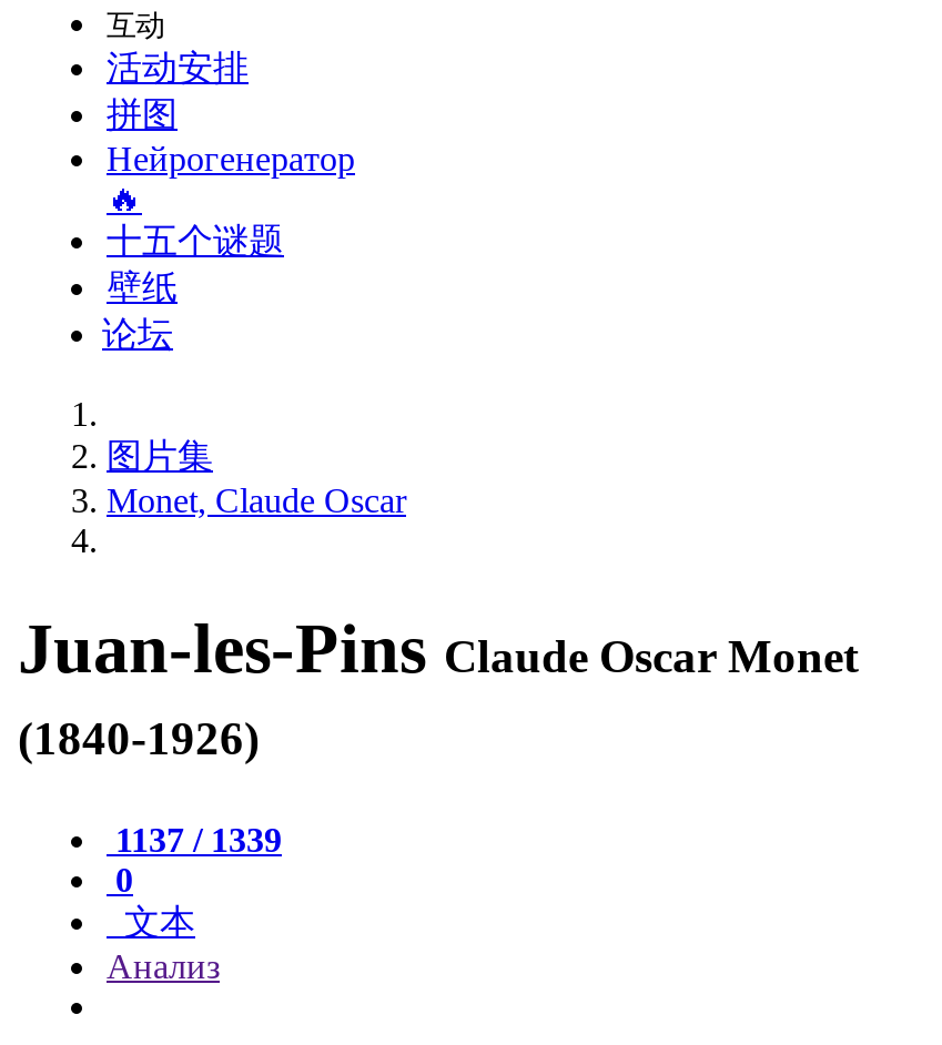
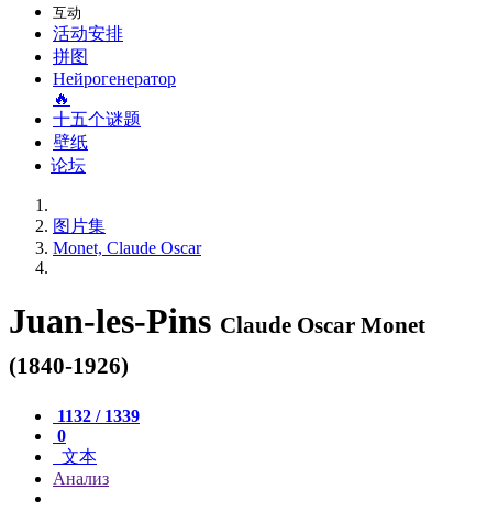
[115,821,282,858] 1137 / 1339 -> [57,406,140,425] 1132 / 1339

